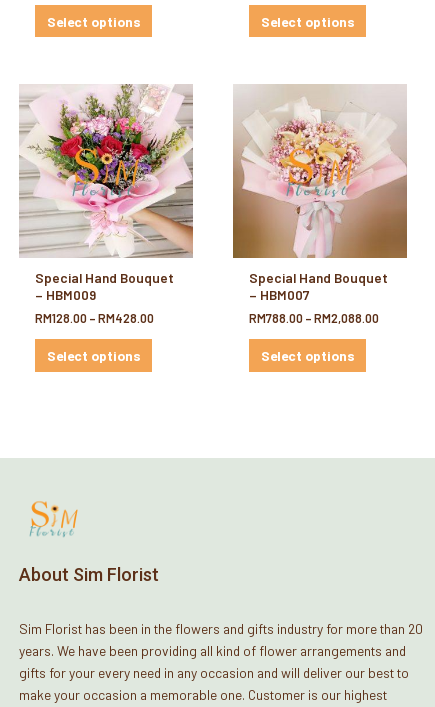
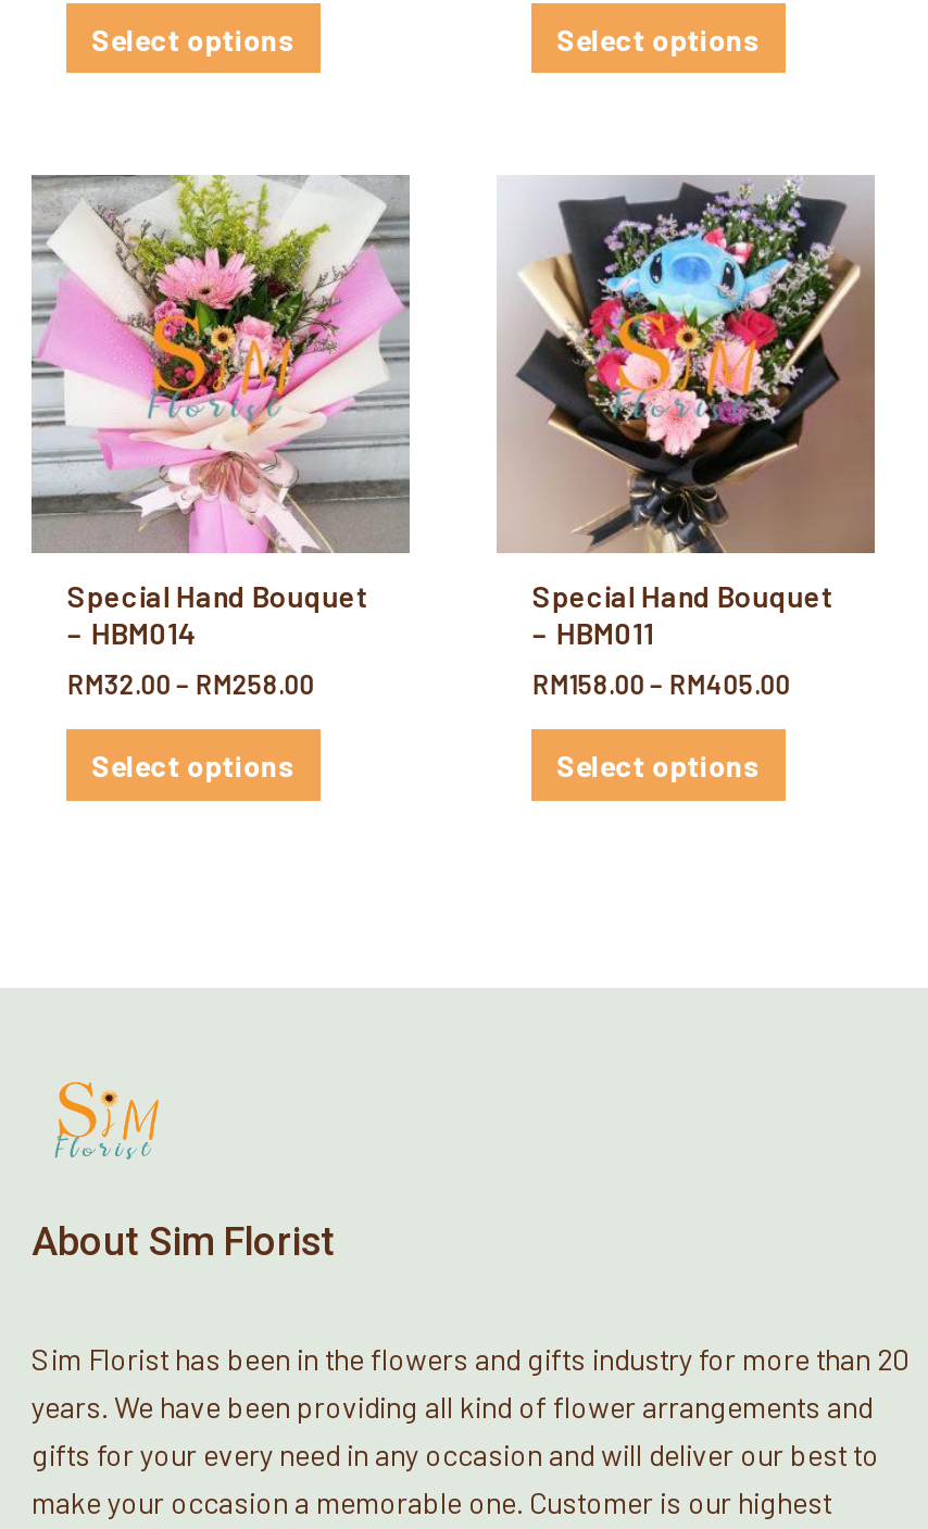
[19,84,193,303] [image] | – HBM009 -> [32,173,410,651] [image] | – HBM014
[233,84,407,303] [image] | – HBM007 -> [499,177,875,651] [image] | – HBM011
[35,311,154,325] RM128.00 – RM428.00 -> [67,668,315,699] RM32.00 – RM258.00
[249,311,379,325] RM788.00 – RM2,088.00 -> [532,668,791,699] RM158.00 – RM405.00

